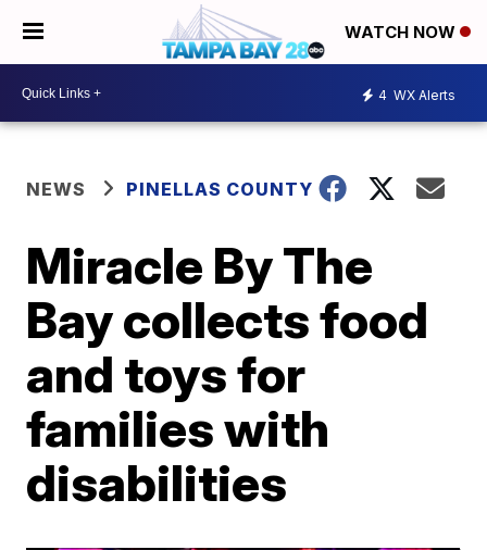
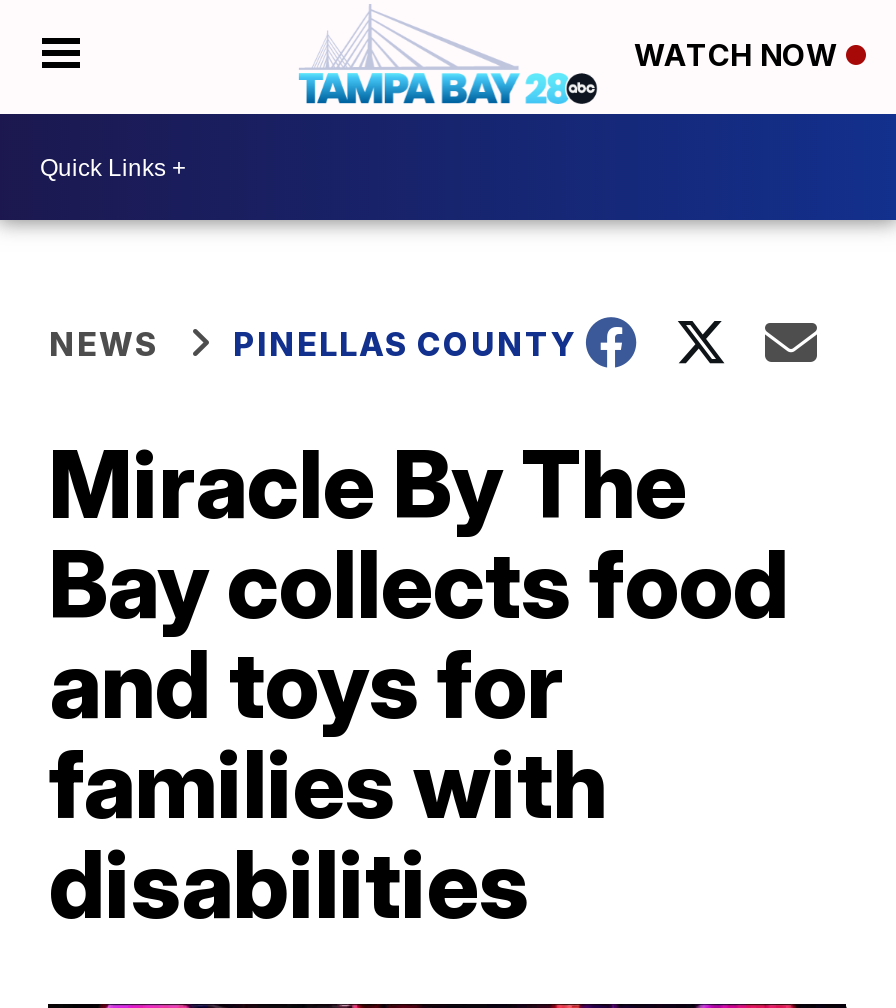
[378,86,455,103] 4 WX Alerts -> none

